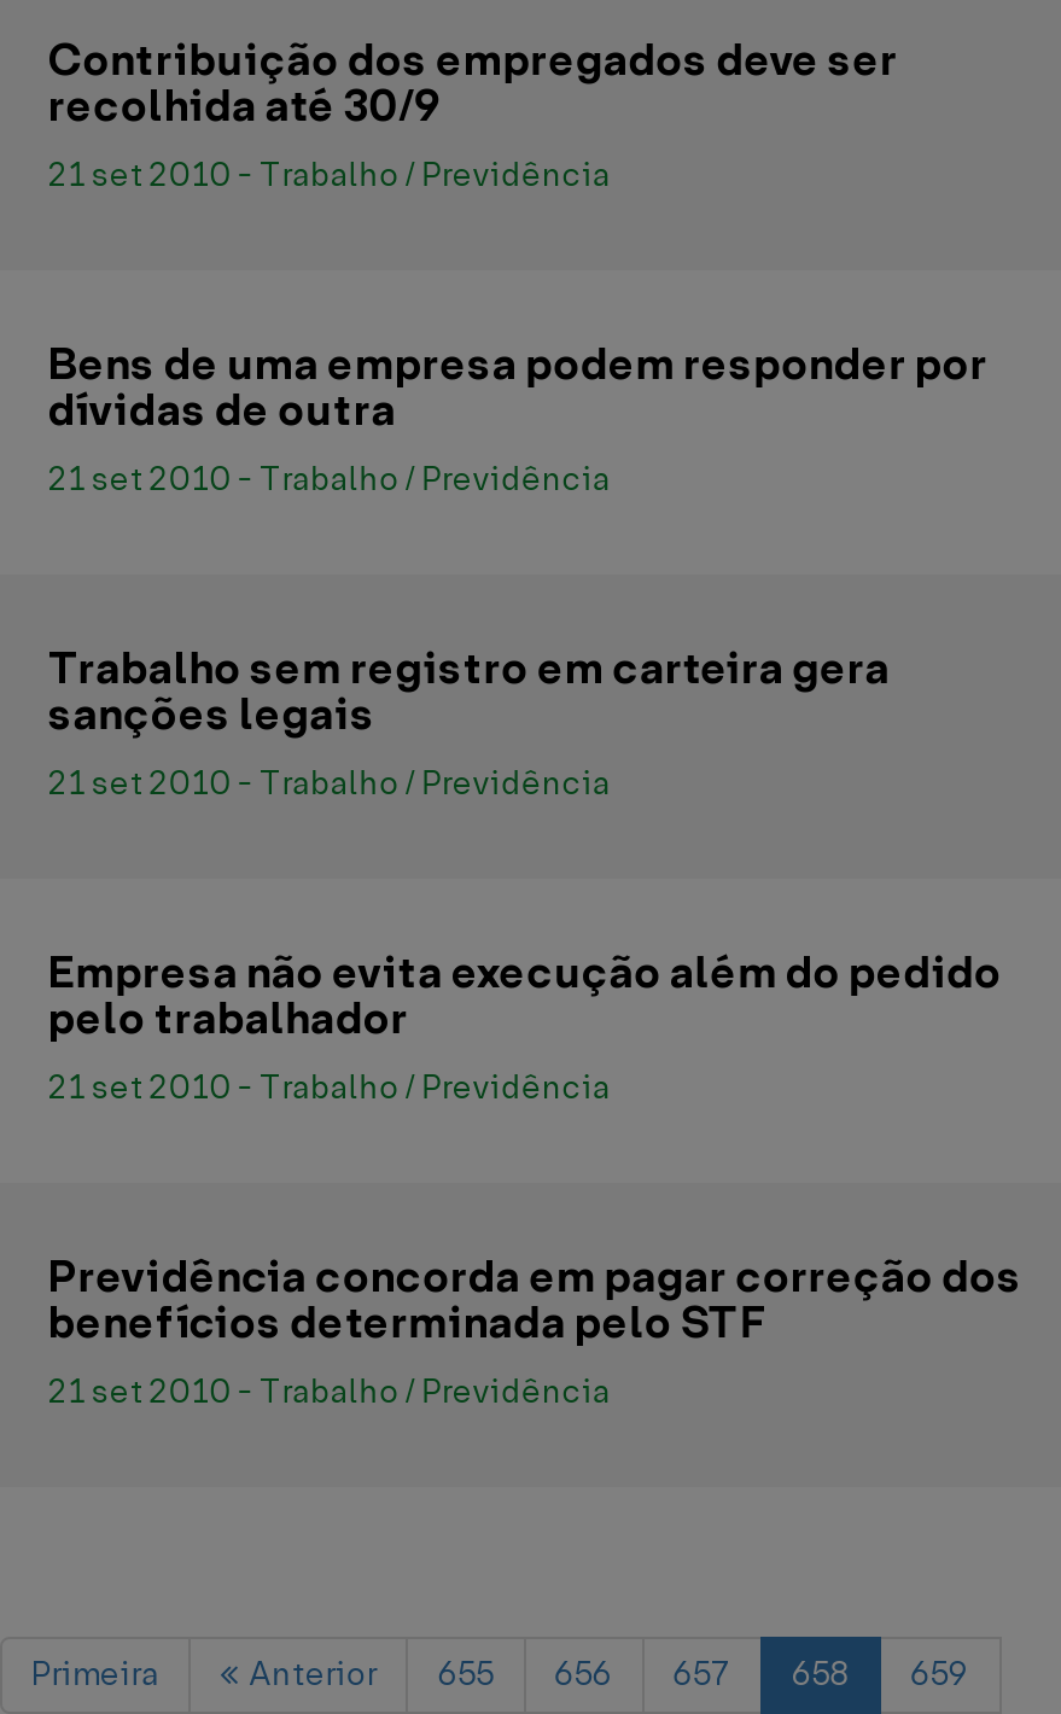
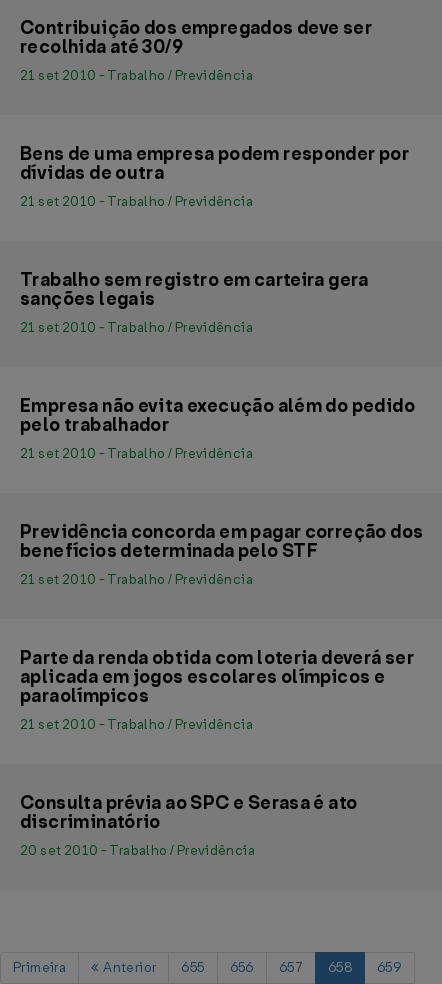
none -> [20,646,414,859] Parte da renda obtida com loteria deverá ser | aplicada em jogos escolares olímpicos e | paraolímpicos | 21 set 2010 - Trabalho / Previdência | Consulta prévia ao SPC e Serasa é ato | discriminatório | 20 set 2010 - Trabalho / Previdência

